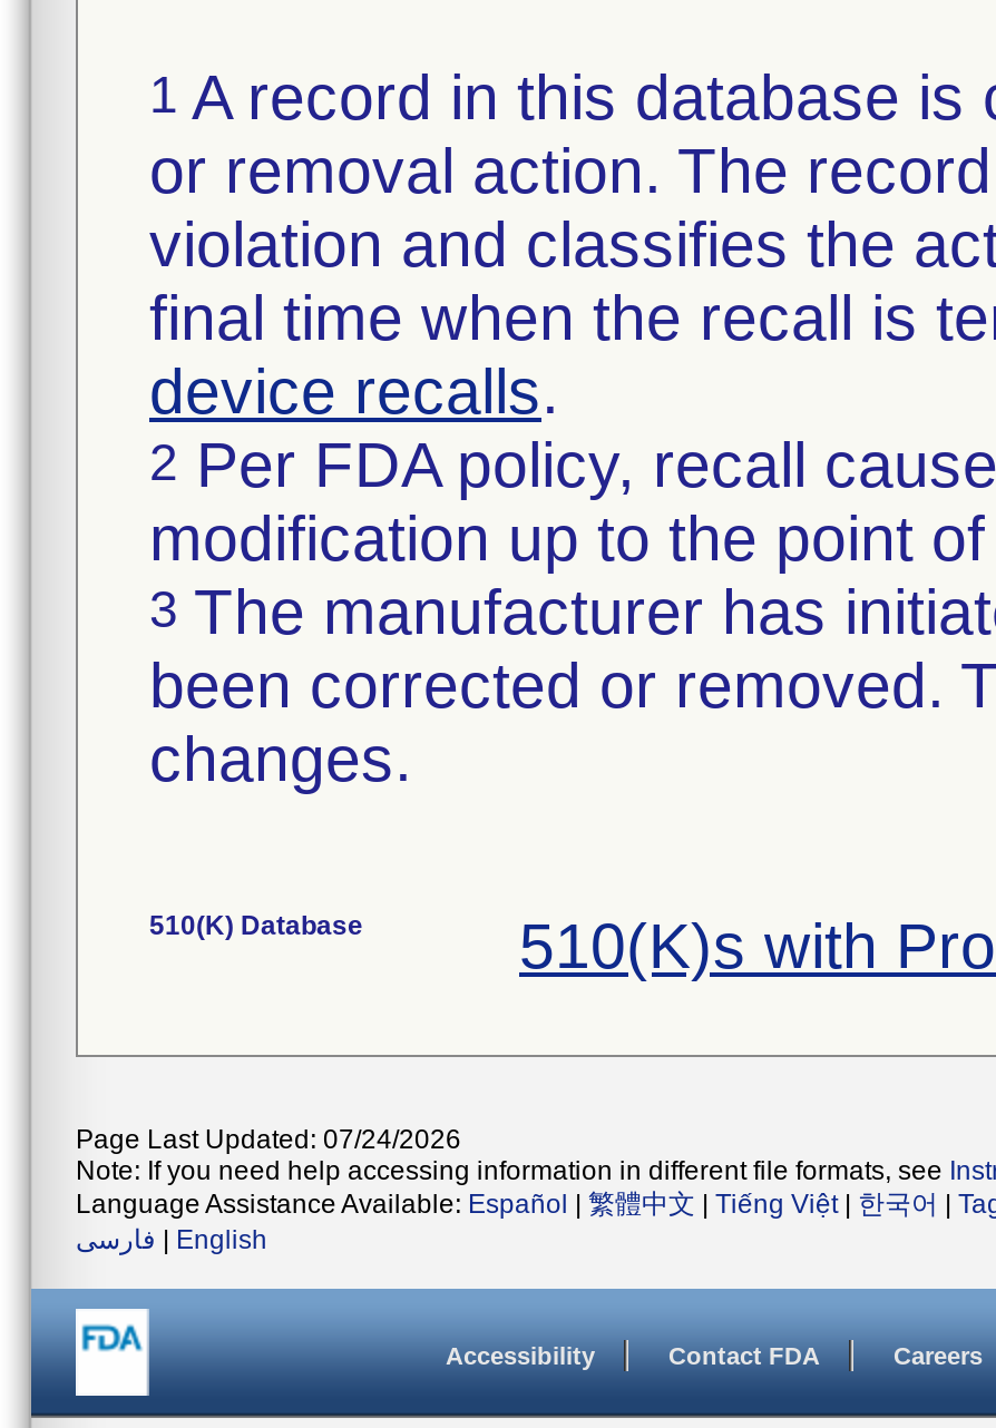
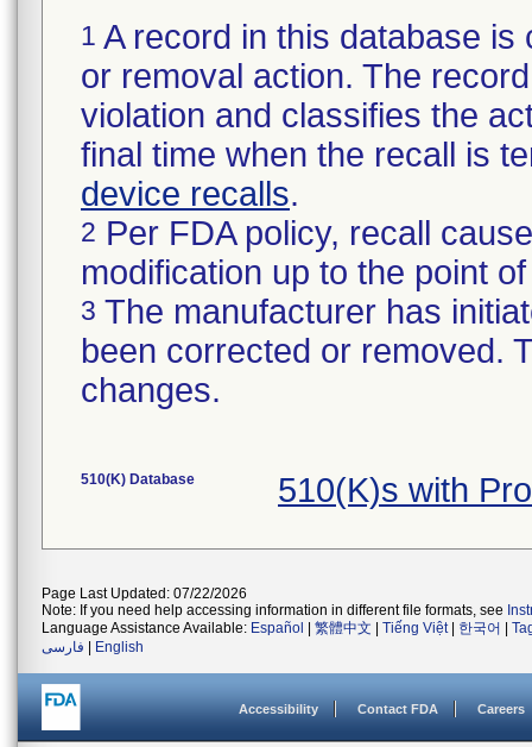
[76,1124,461,1155] Page Last Updated: 07/24/2026 -> [42,585,247,602] Page Last Updated: 07/22/2026

